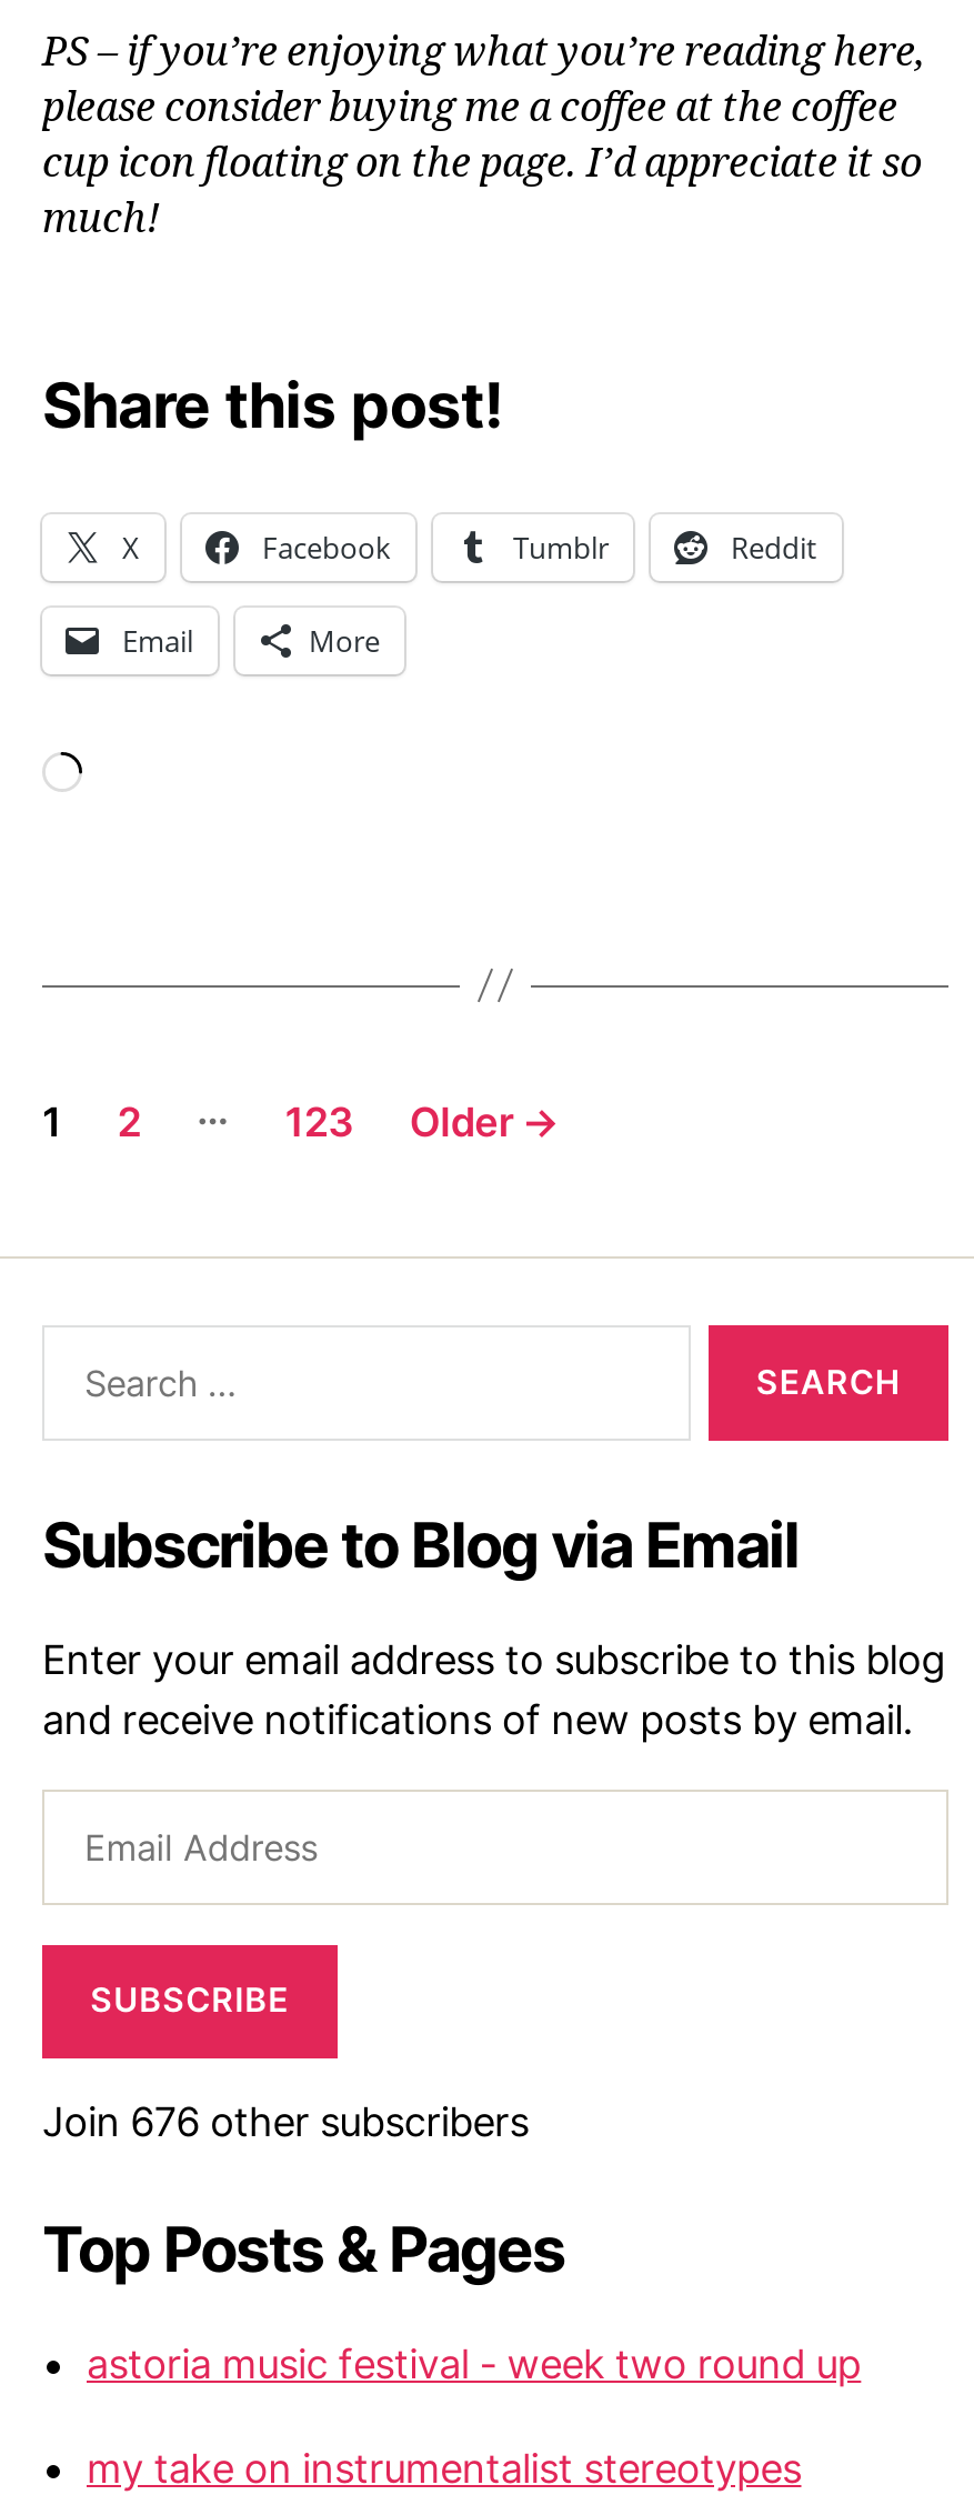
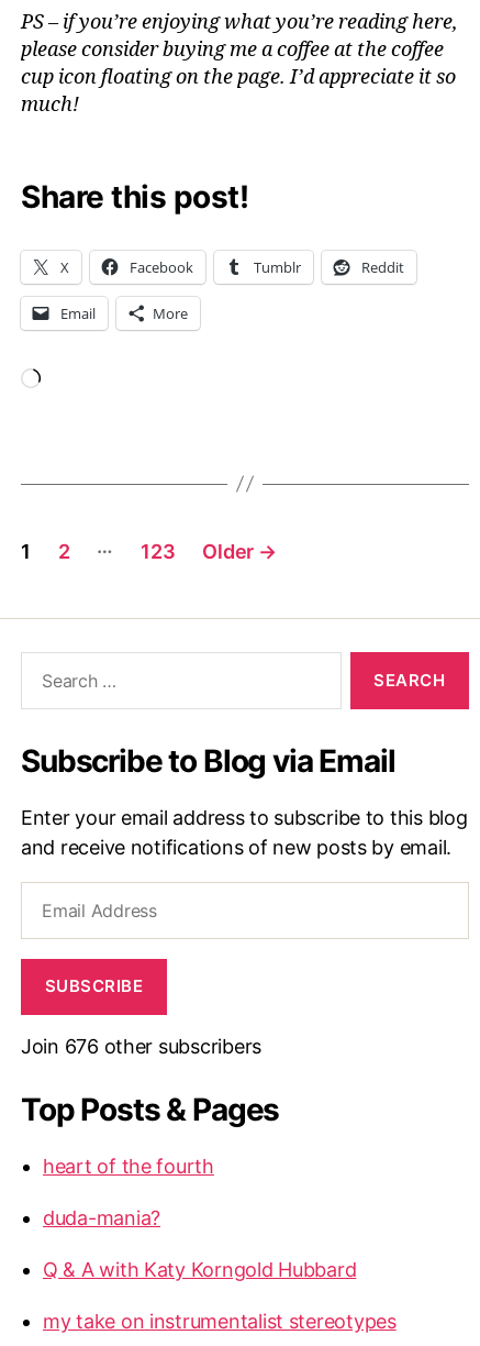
[87,2339,861,2386] astoria music festival - week two round up -> [43,1154,356,1281] heart of the fourth | duda-mania? | Q & A with Katy Korngold Hubbard

